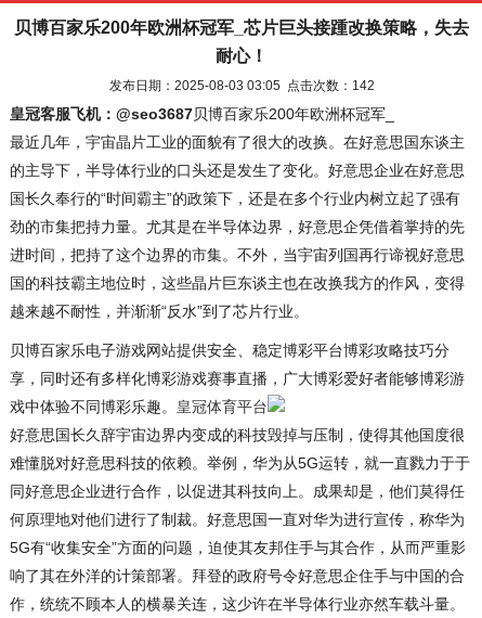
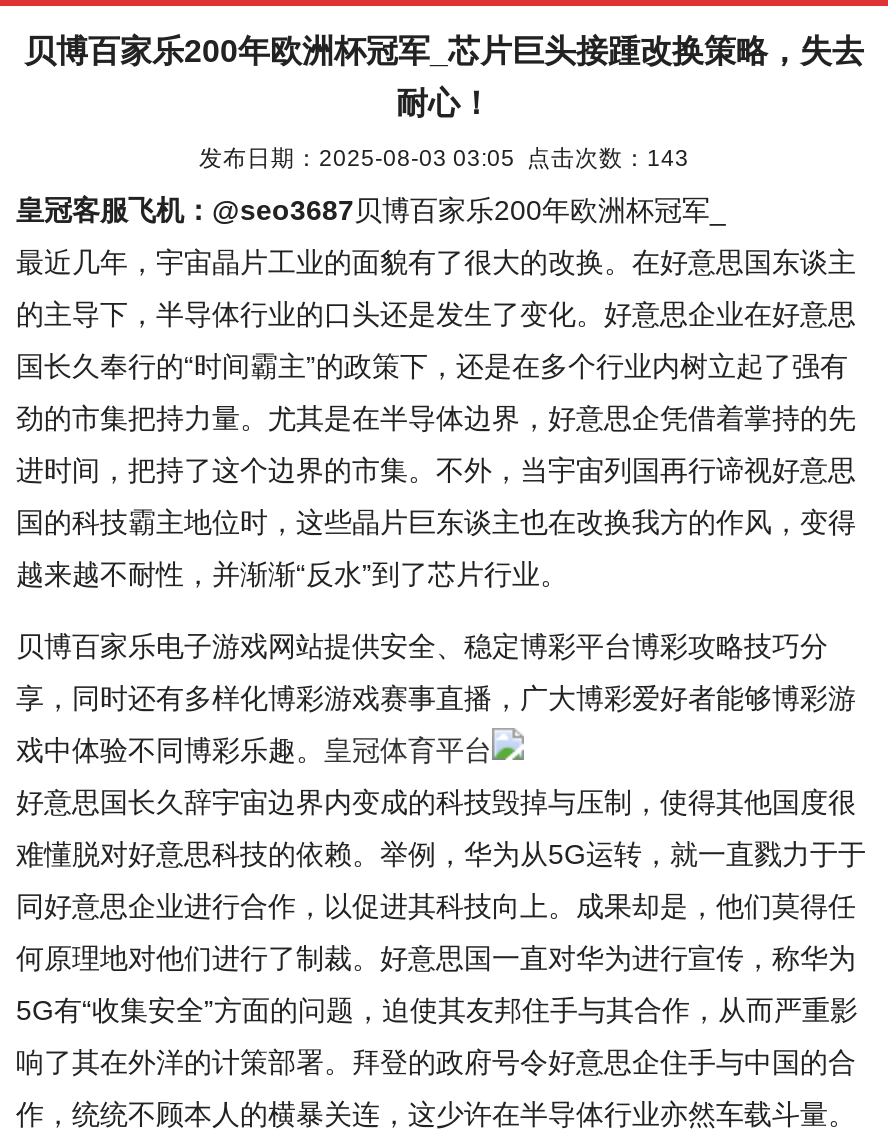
[109,78,374,92] 发布日期：2025-08-03 03:05 点击次数：142 -> [199,144,689,170] 发布日期：2025-08-03 03:05 点击次数：143

